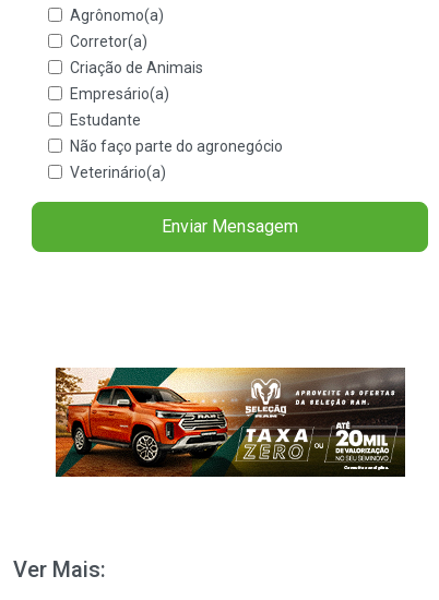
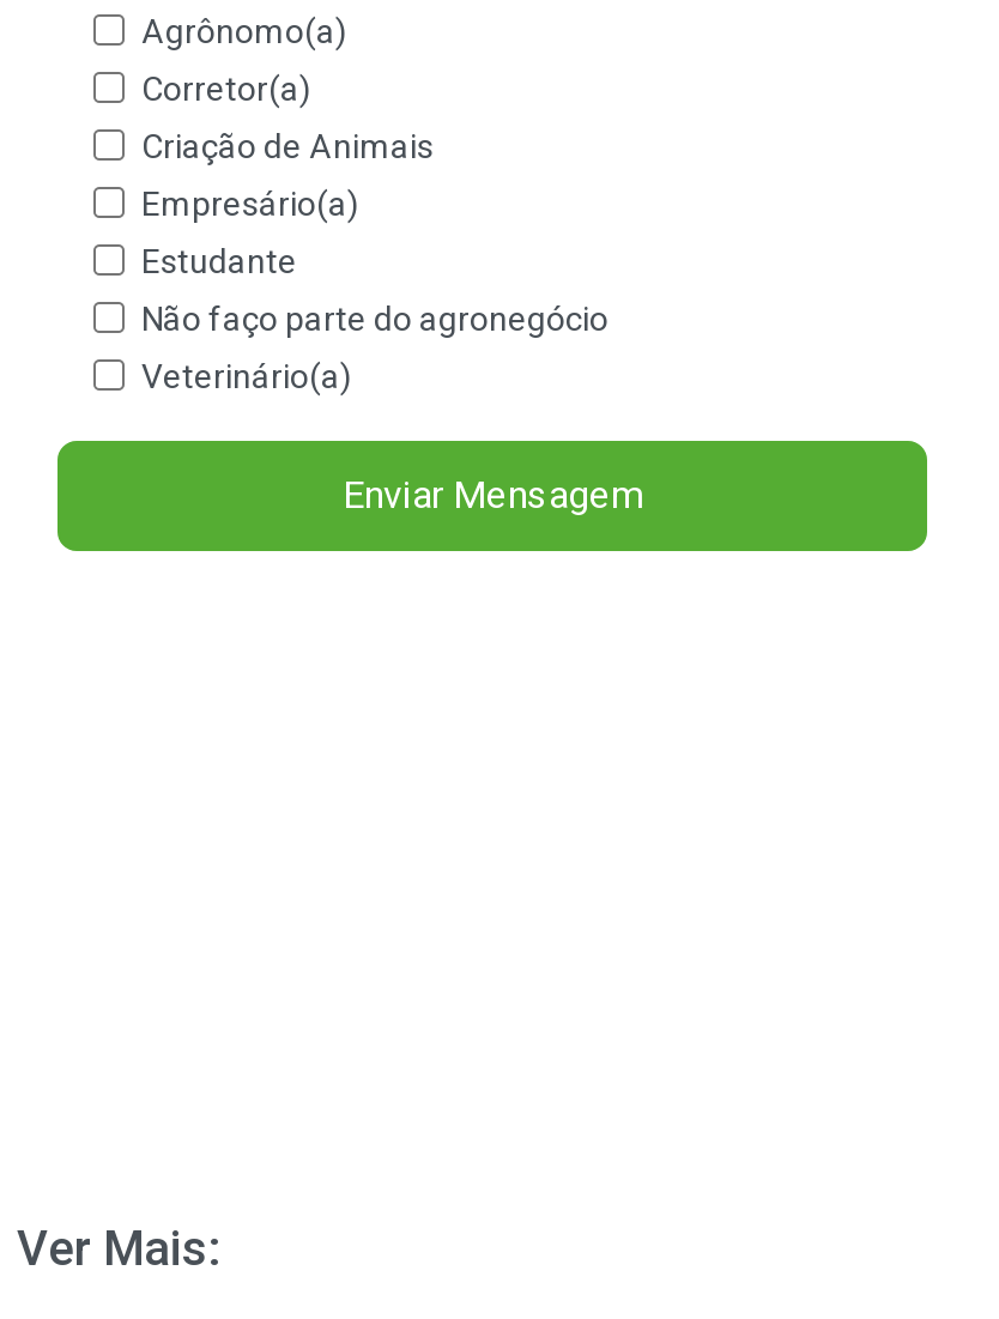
[55,367,406,478] [image] -> none

